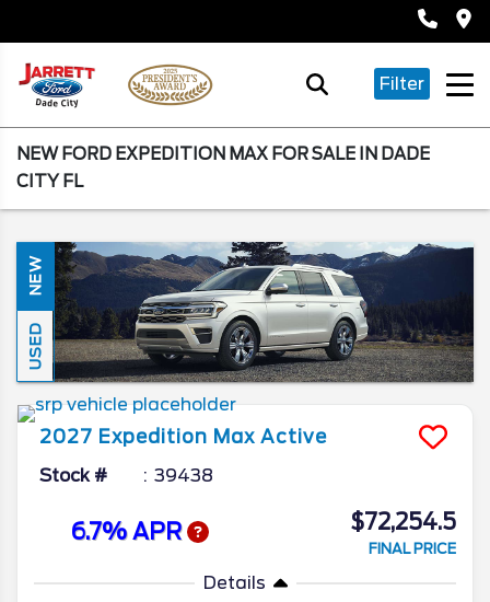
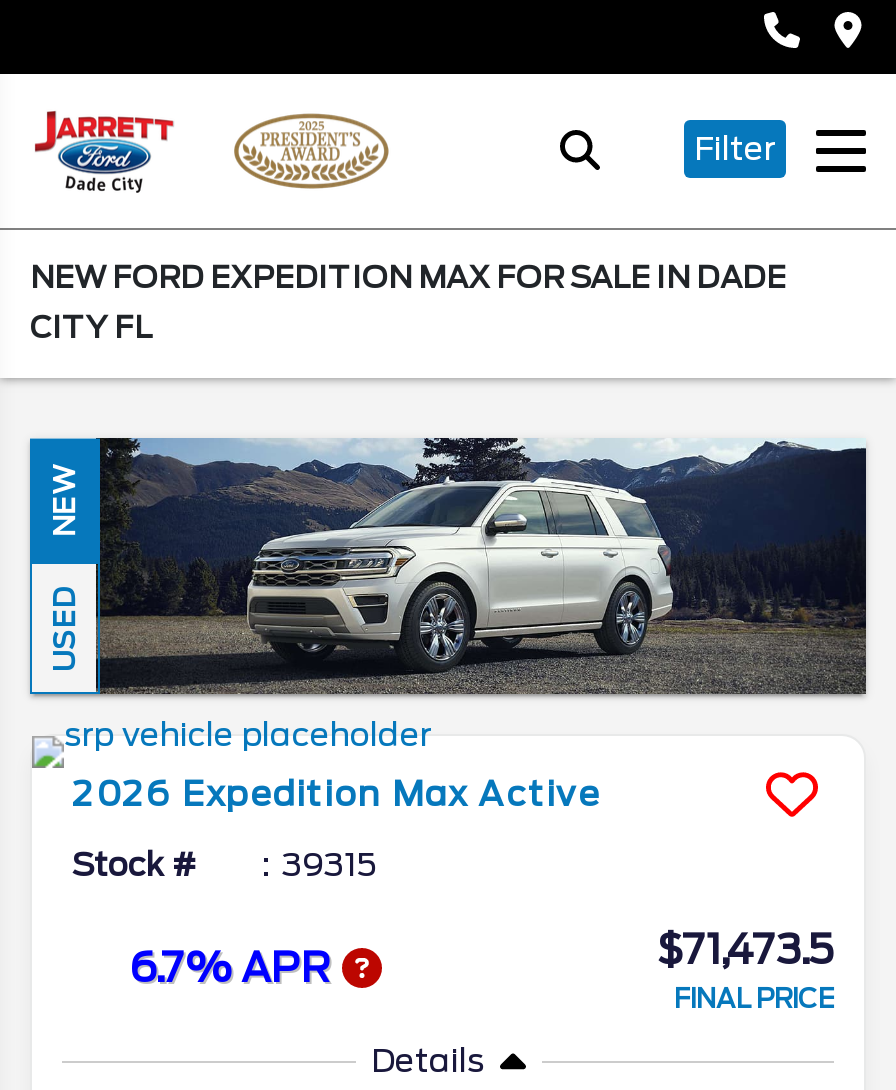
[39,426,327,447] 2027 Expedition Max Active -> [72,774,600,814] 2026 Expedition Max Active
[154,465,213,486] 39438 -> [282,846,376,884] 39315
[350,509,456,535] $72,254.5 -> [656,926,834,974] $71,473.5

